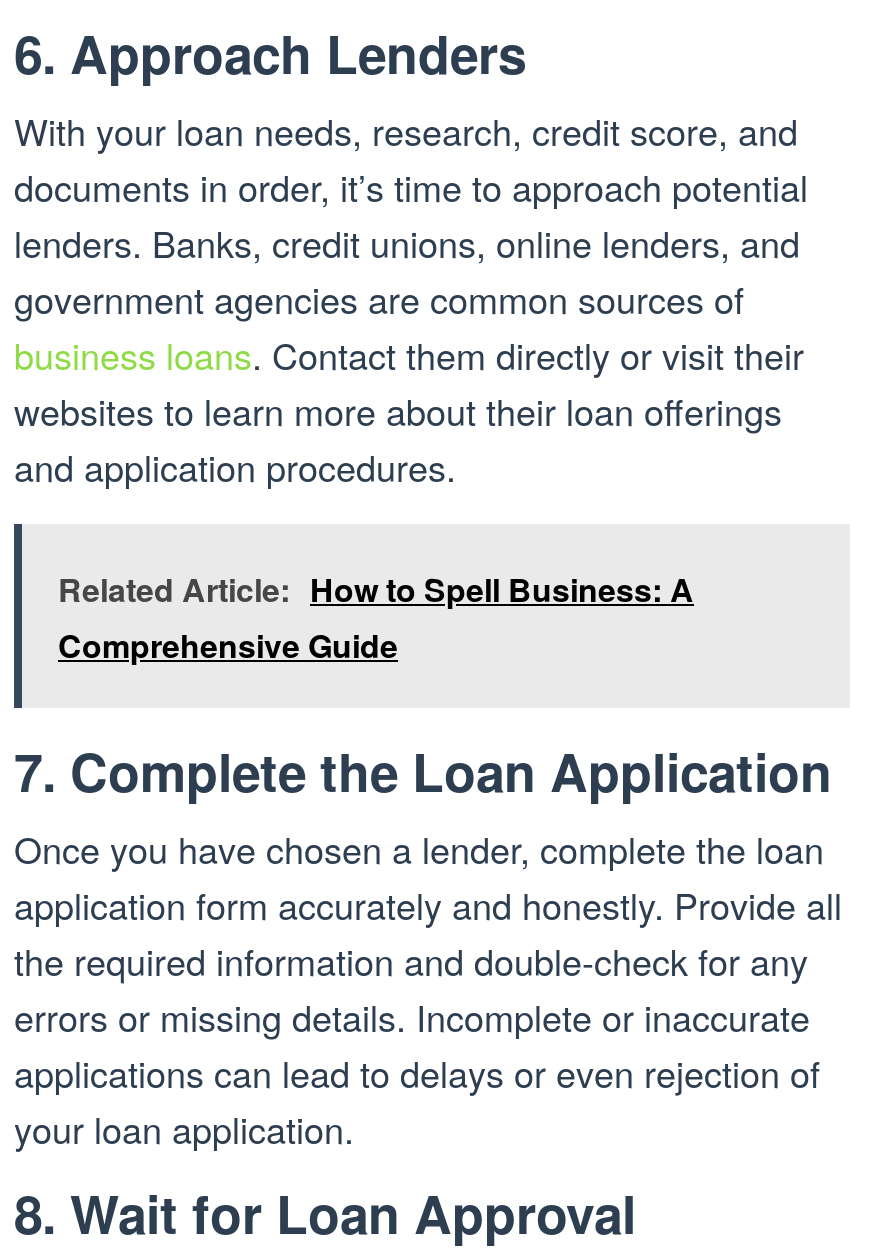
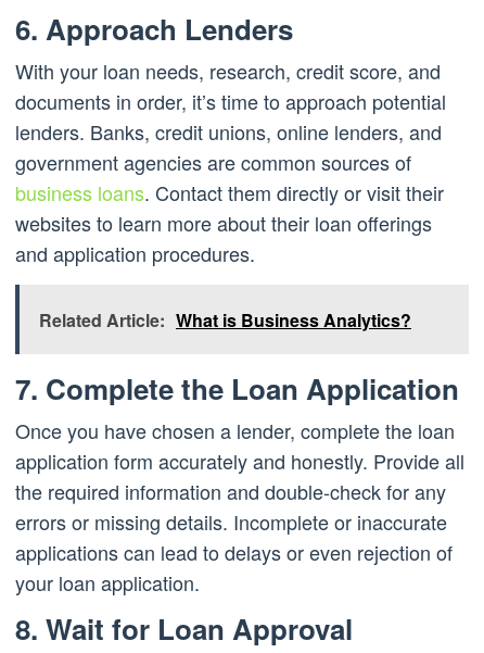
[58,566,694,668] Related Article: How to Spell Business: A | Comprehensive Guide -> [39,308,411,333] Related Article: What is Business Analytics?

